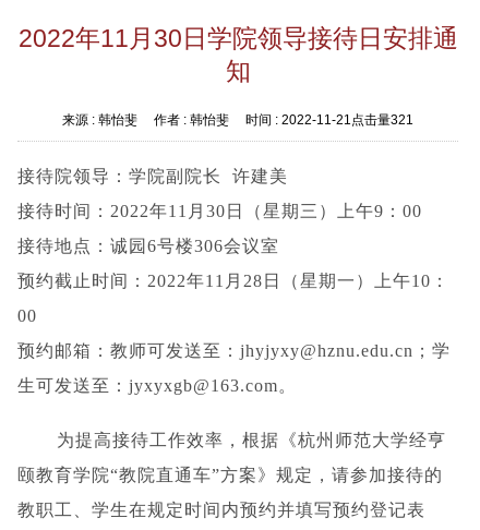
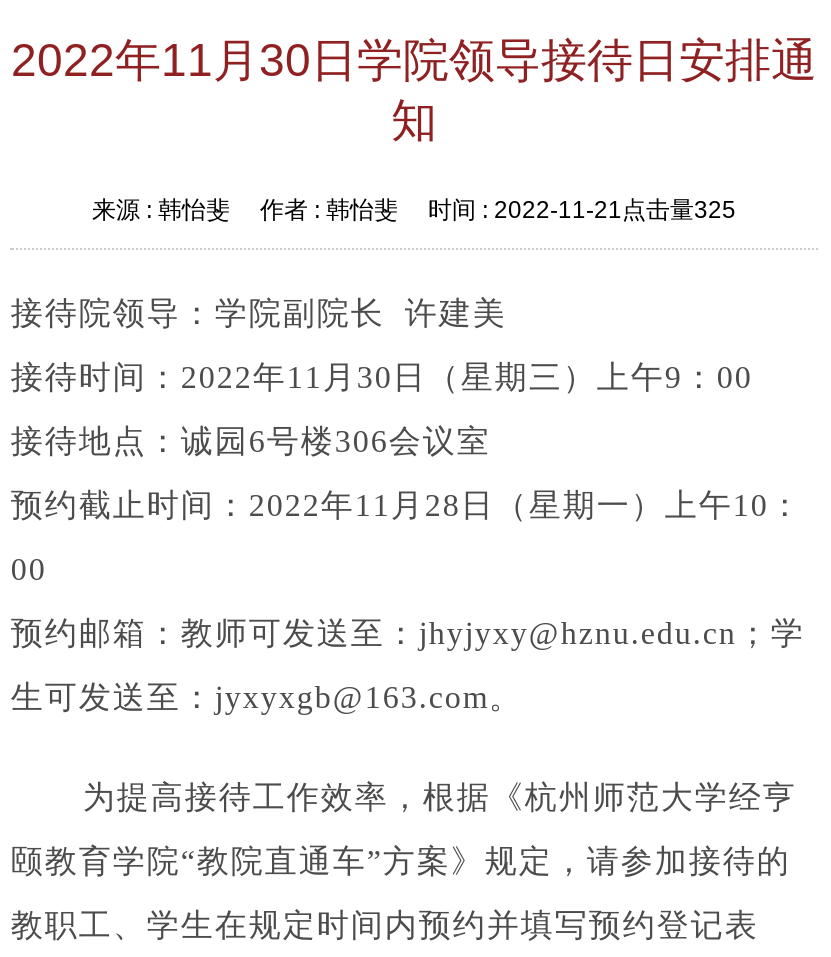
[62,112,413,127] 来源 :韩怡斐作者 :韩怡斐时间 : 2022-11-21点击量321 -> [92,195,736,223] 来源 :韩怡斐作者 :韩怡斐时间 : 2022-11-21点击量325

